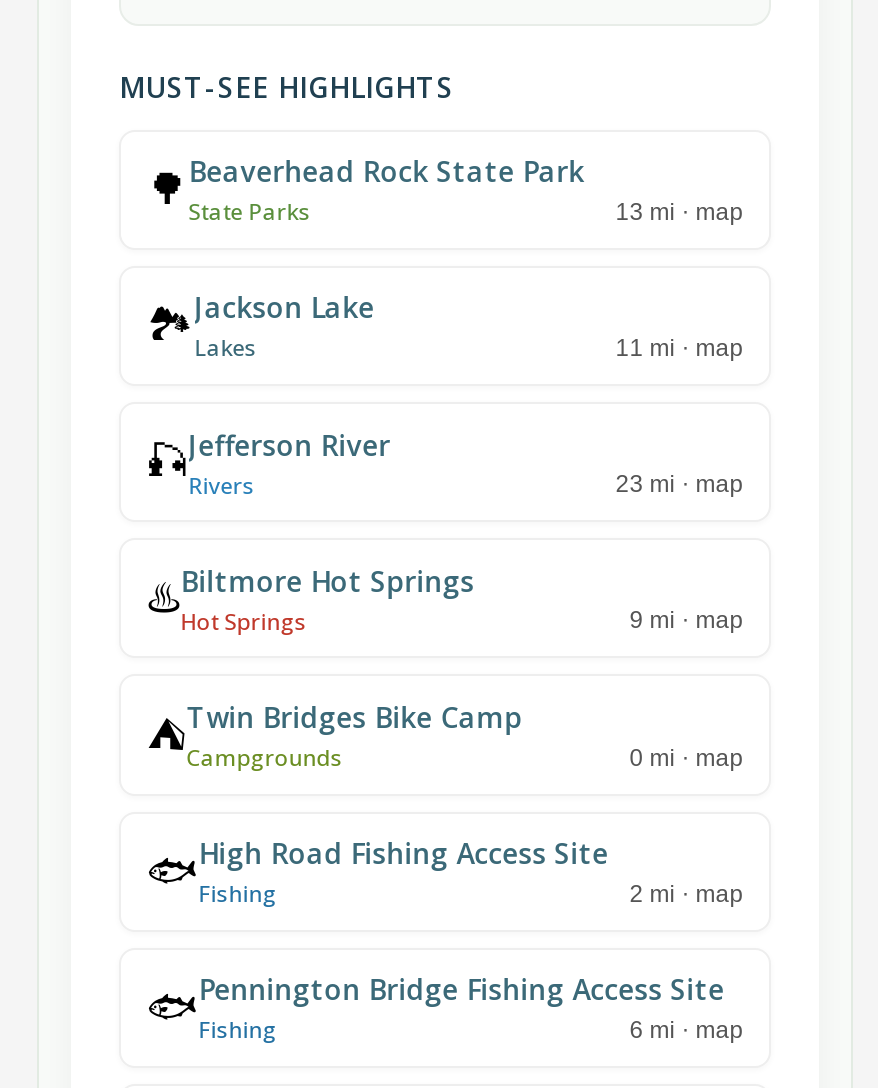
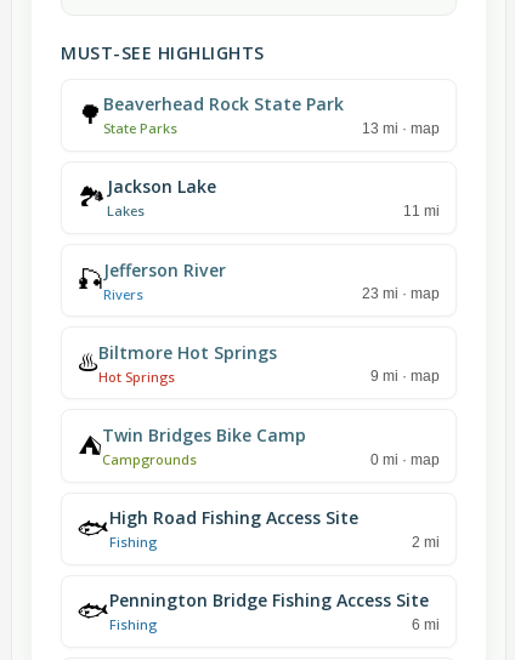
[615,334,743,362] 11 mi · map -> [403,202,440,219] 11 mi
[629,879,743,907] 2 mi · map -> [412,533,440,550] 2 mi
[629,1016,743,1044] 6 mi · map -> [412,616,440,633] 6 mi

